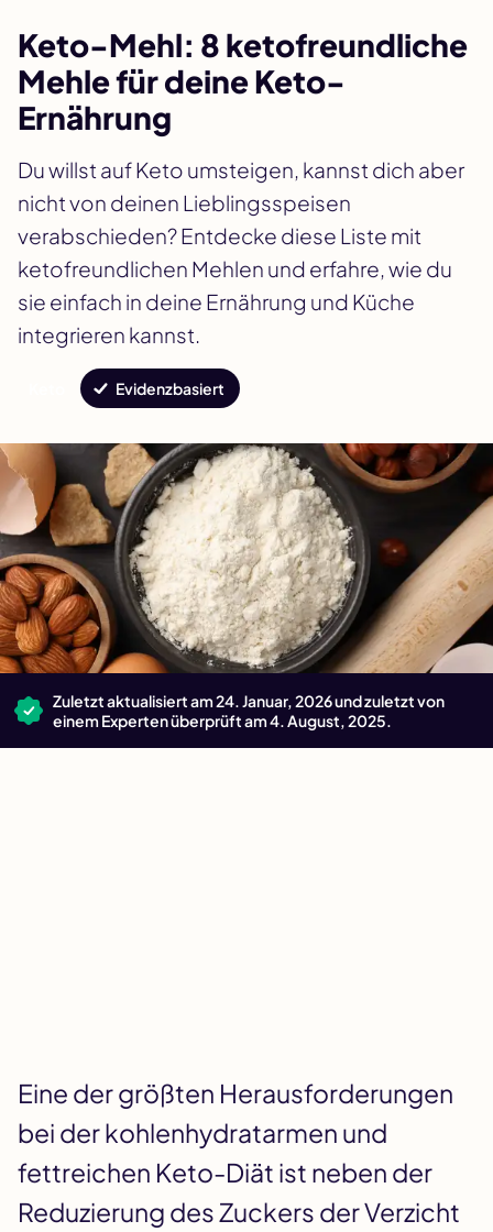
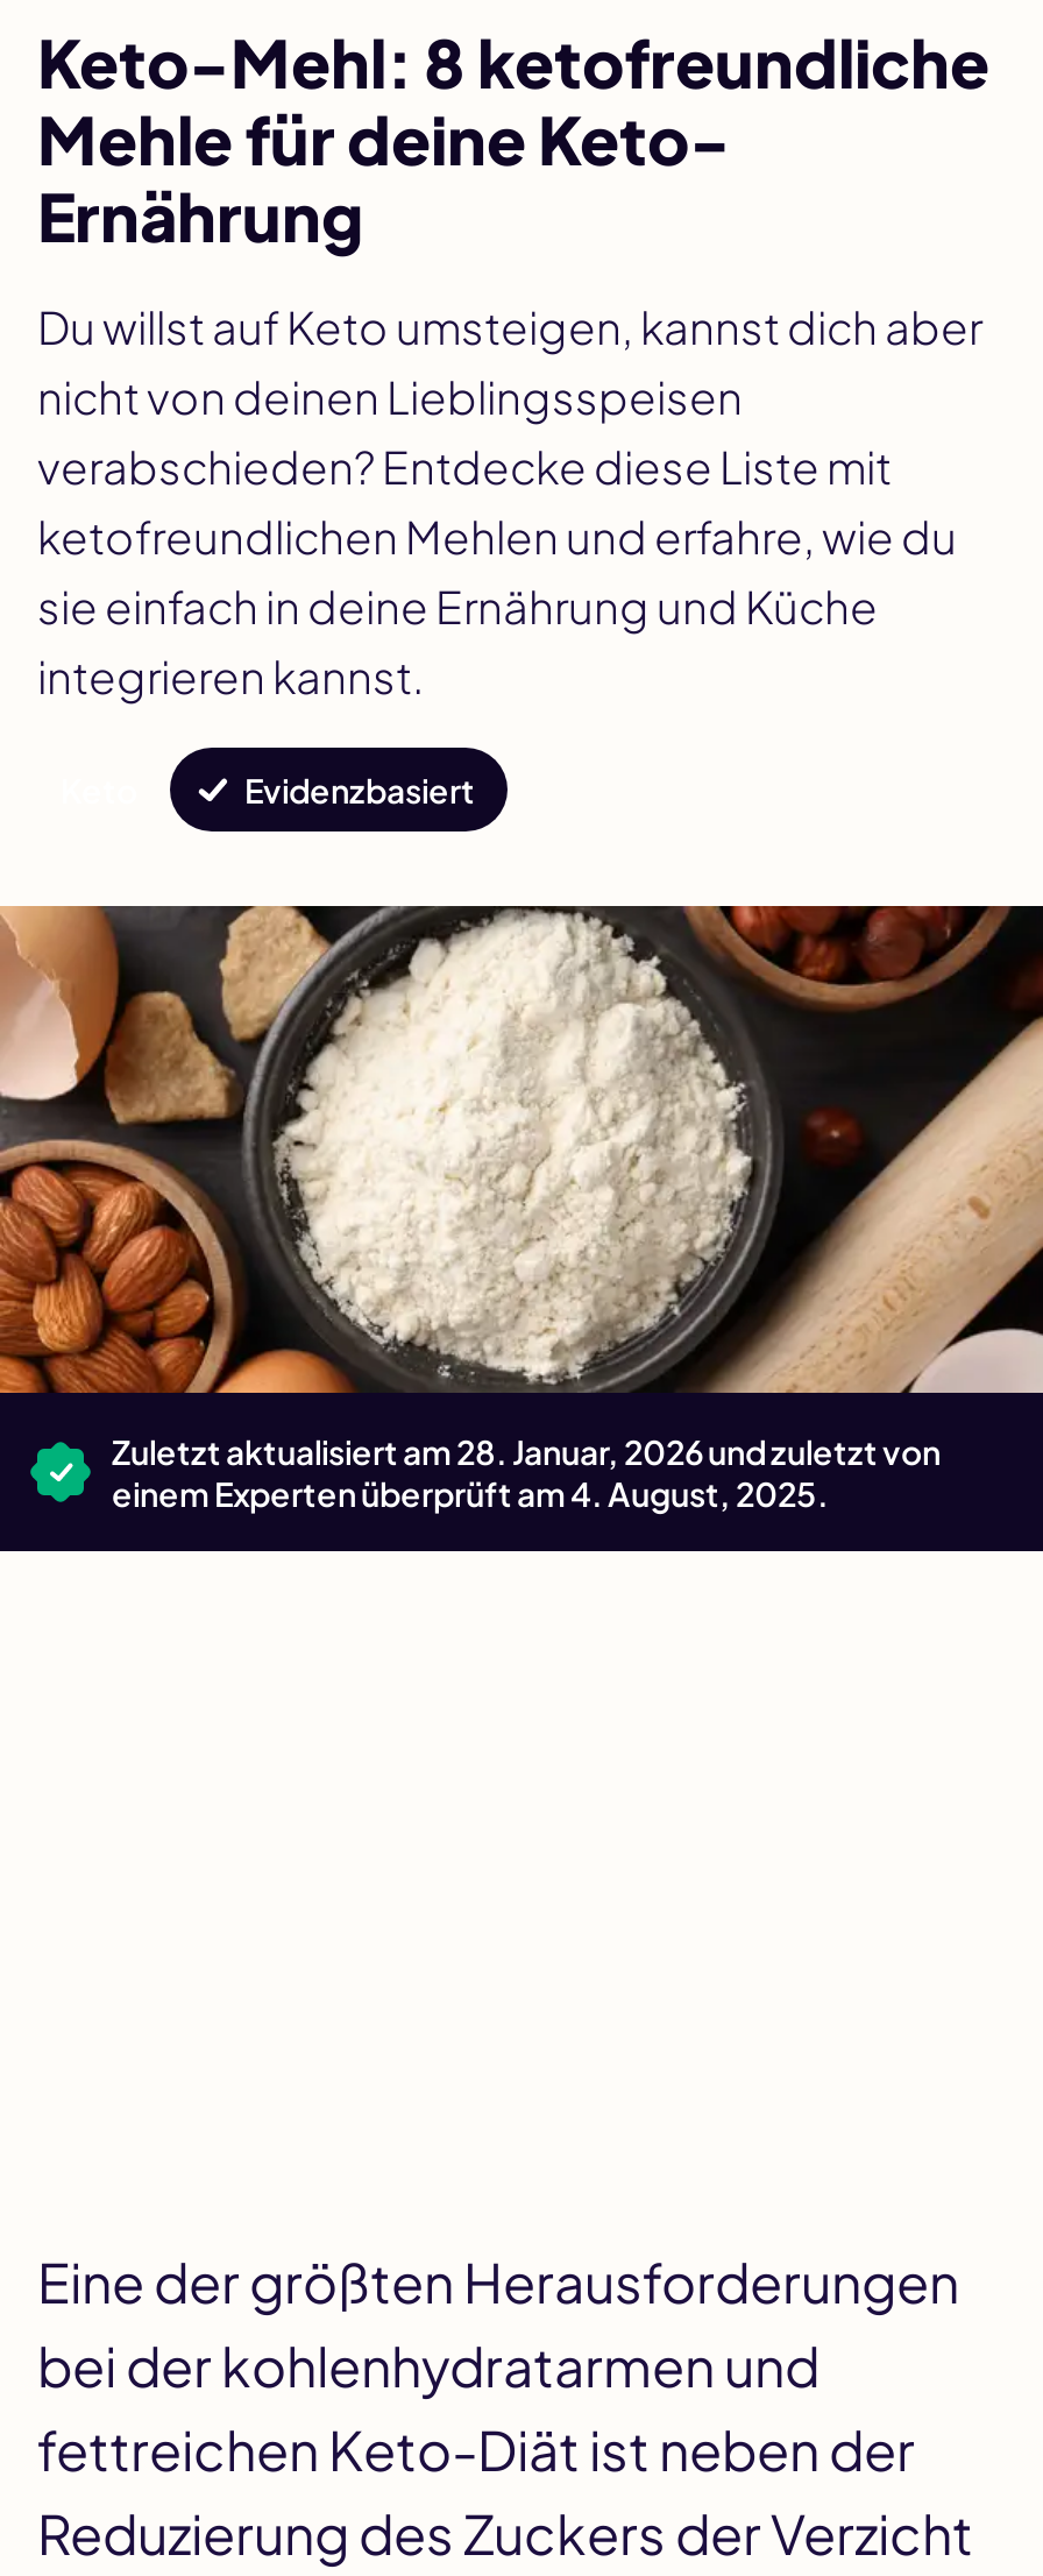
[53,691,445,711] Zuletzt aktualisiert am 24. Januar, 2026 und zuletzt von -> [112,1430,941,1472] Zuletzt aktualisiert am 28. Januar, 2026 und zuletzt von

